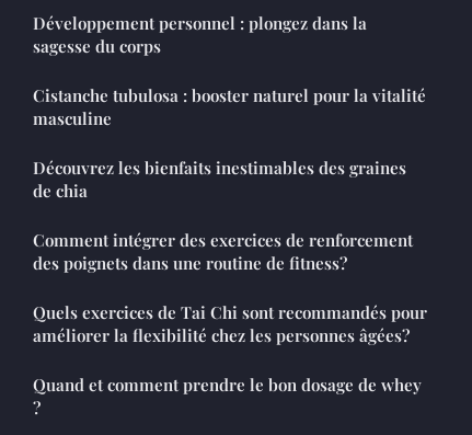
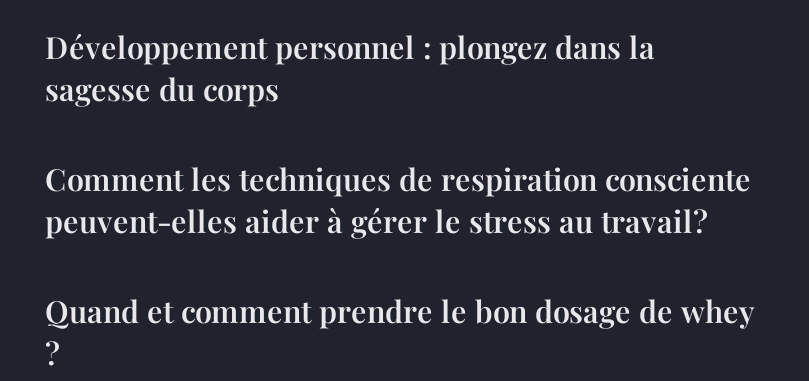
[33,84,427,346] Cistanche tubulosa : booster naturel pour la vitalité | masculine | Découvrez les bienfaits inestimables des graines | de chia | Comment intégrer des exercices de renforcement | des poignets dans une routine de fitness? | Quels exercices de Tai Chi sont recommandés pour | améliorer la flexibilité chez les personnes âgées? -> [45,158,751,240] Comment les techniques de respiration consciente | peuvent-elles aider à gérer le stress au travail?

